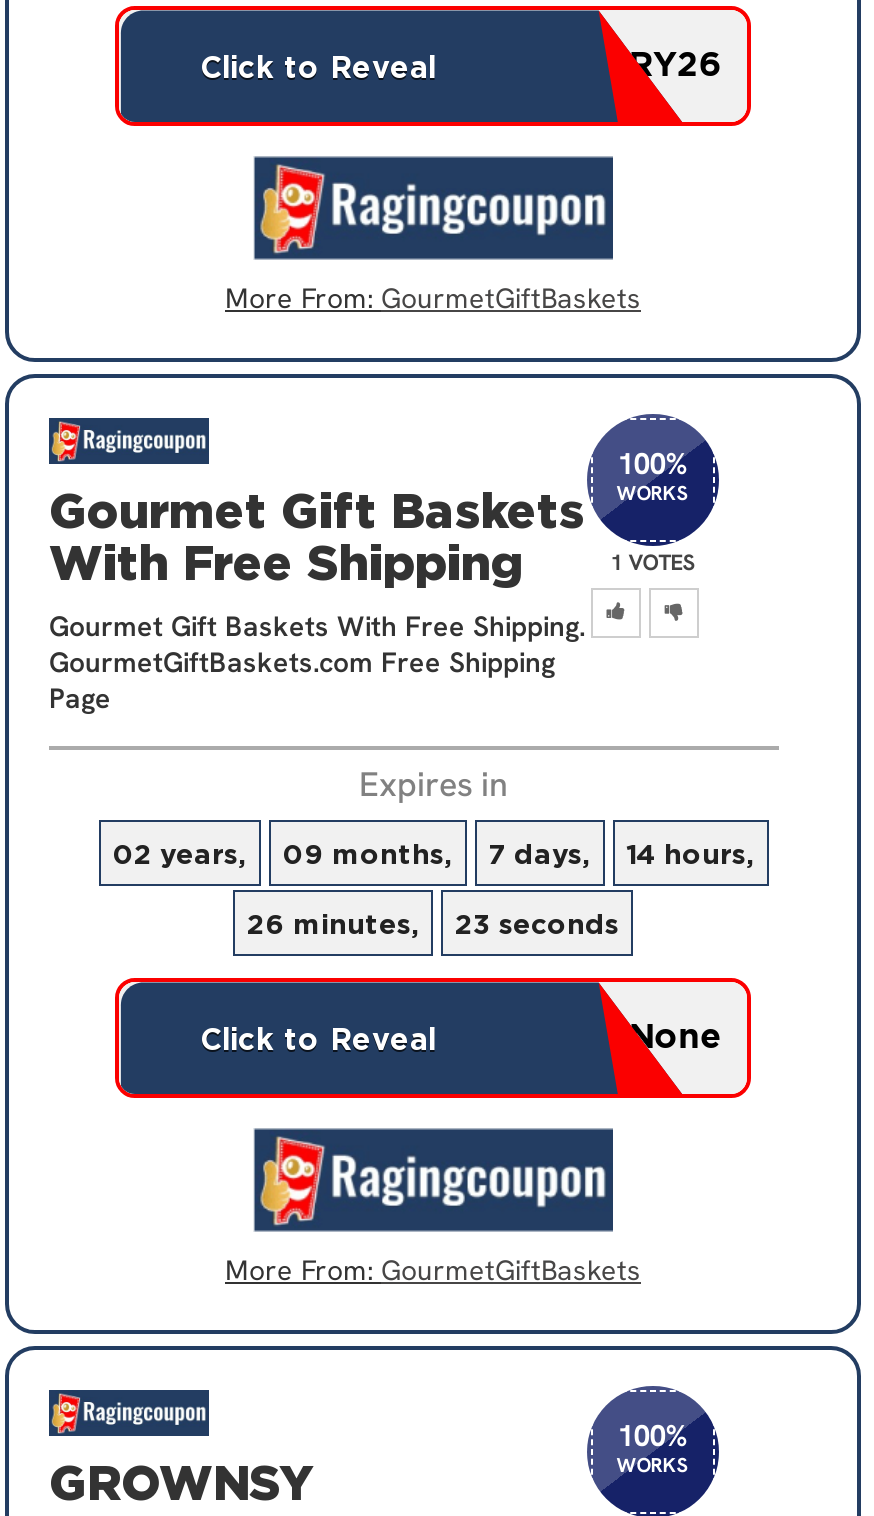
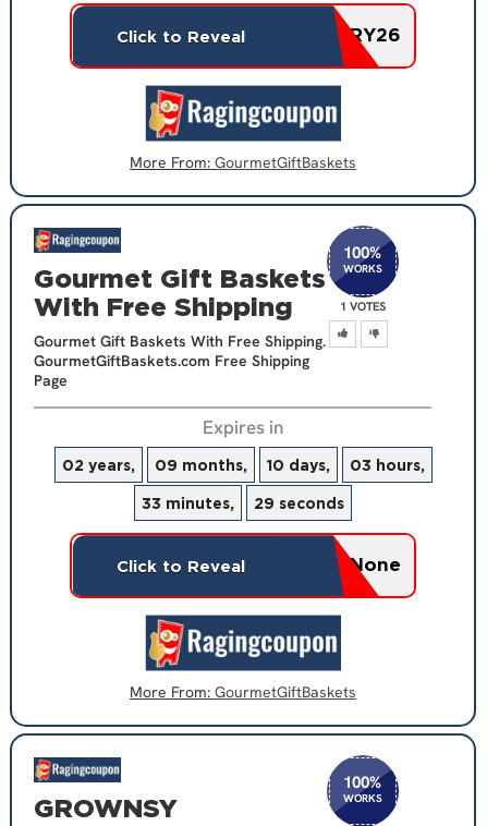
[488,838,590,868] 7 days, -> [266,457,330,473] 10 days,
[626,838,754,868] 14 hours, -> [349,457,424,473] 03 hours,
[247,908,419,938] 26 minutes, -> [142,495,234,511] 33 minutes,
[455,908,619,938] 23 seconds -> [254,495,344,511] 29 seconds

